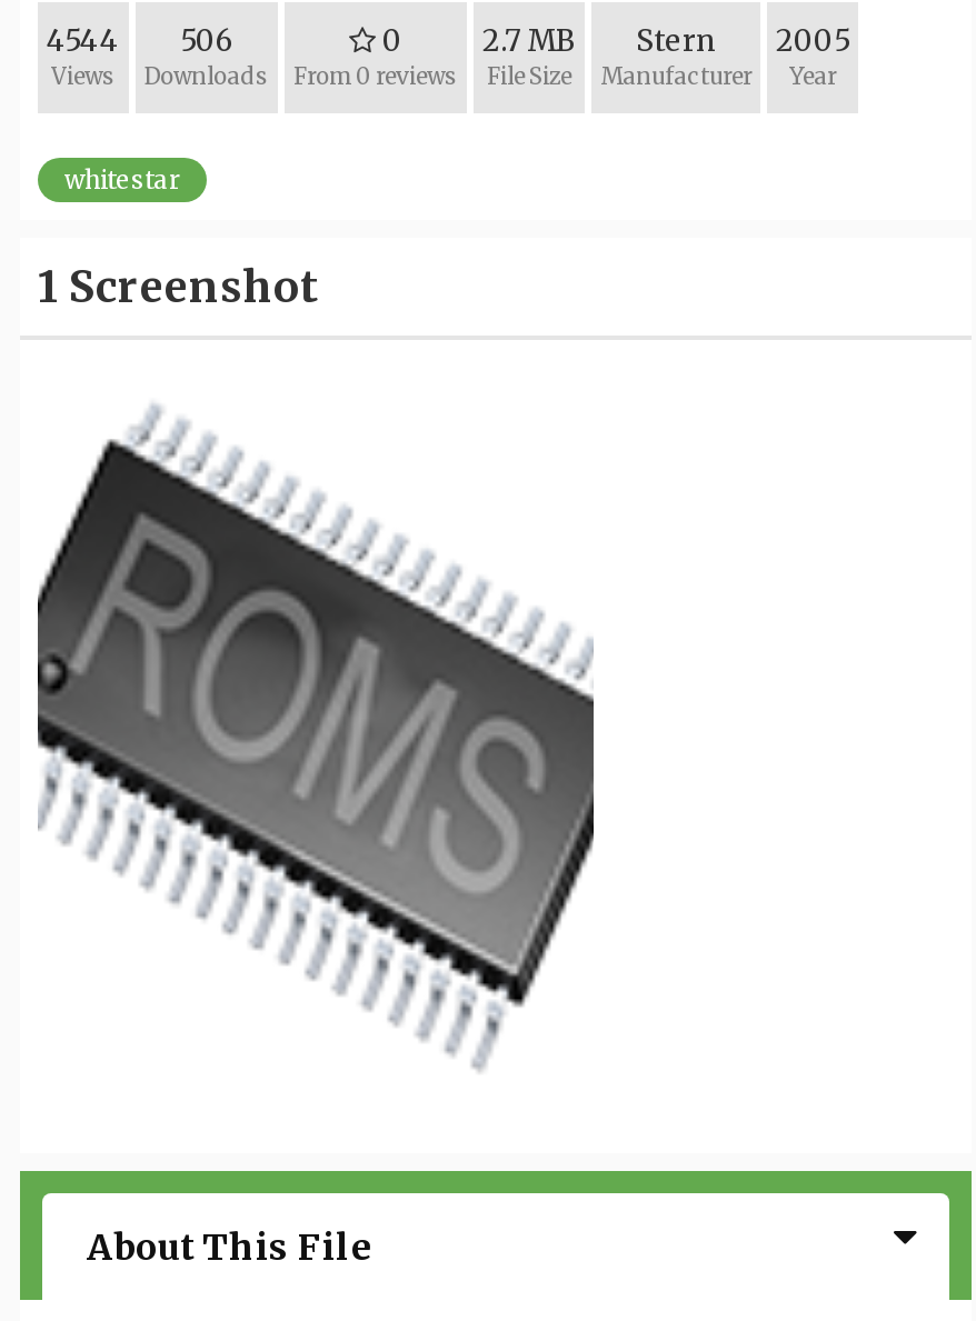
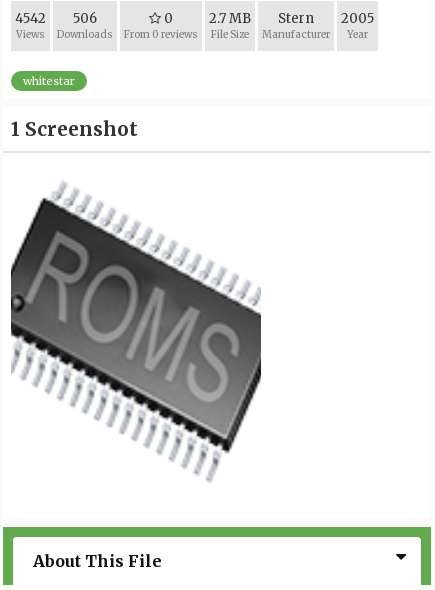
[47,22,233,60] 4544 506 -> [15,10,97,27] 4542 506

